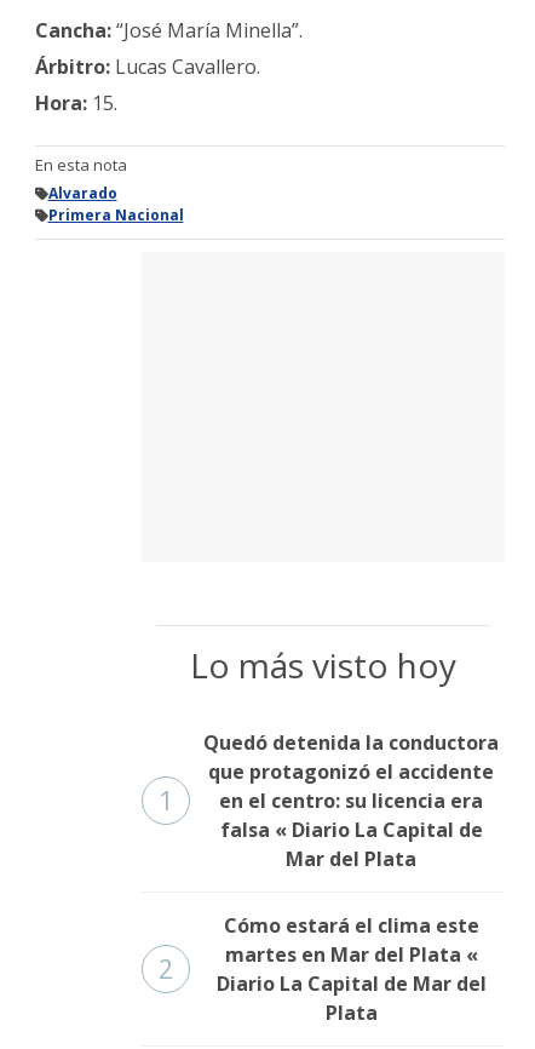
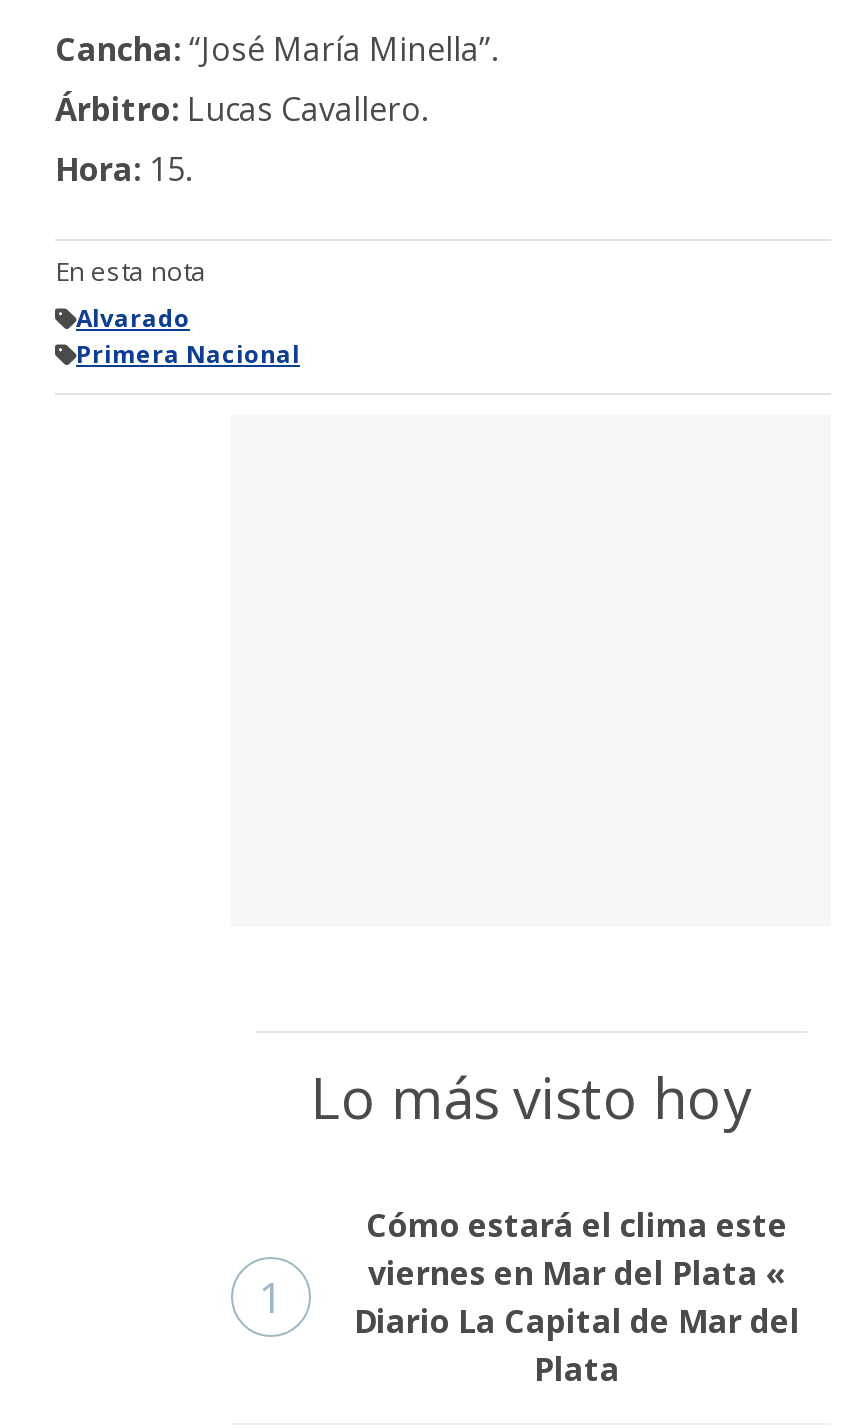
[159,730,499,986] Quedó detenida la conductora | que protagonizó el accidente | en el centro: su licencia era | falsa « Diario La Capital de | Mar del Plata | 2 -> none
[225,942,478,968] martes en Mar del Plata « -> [368,1252,786,1296] viernes en Mar del Plata «

